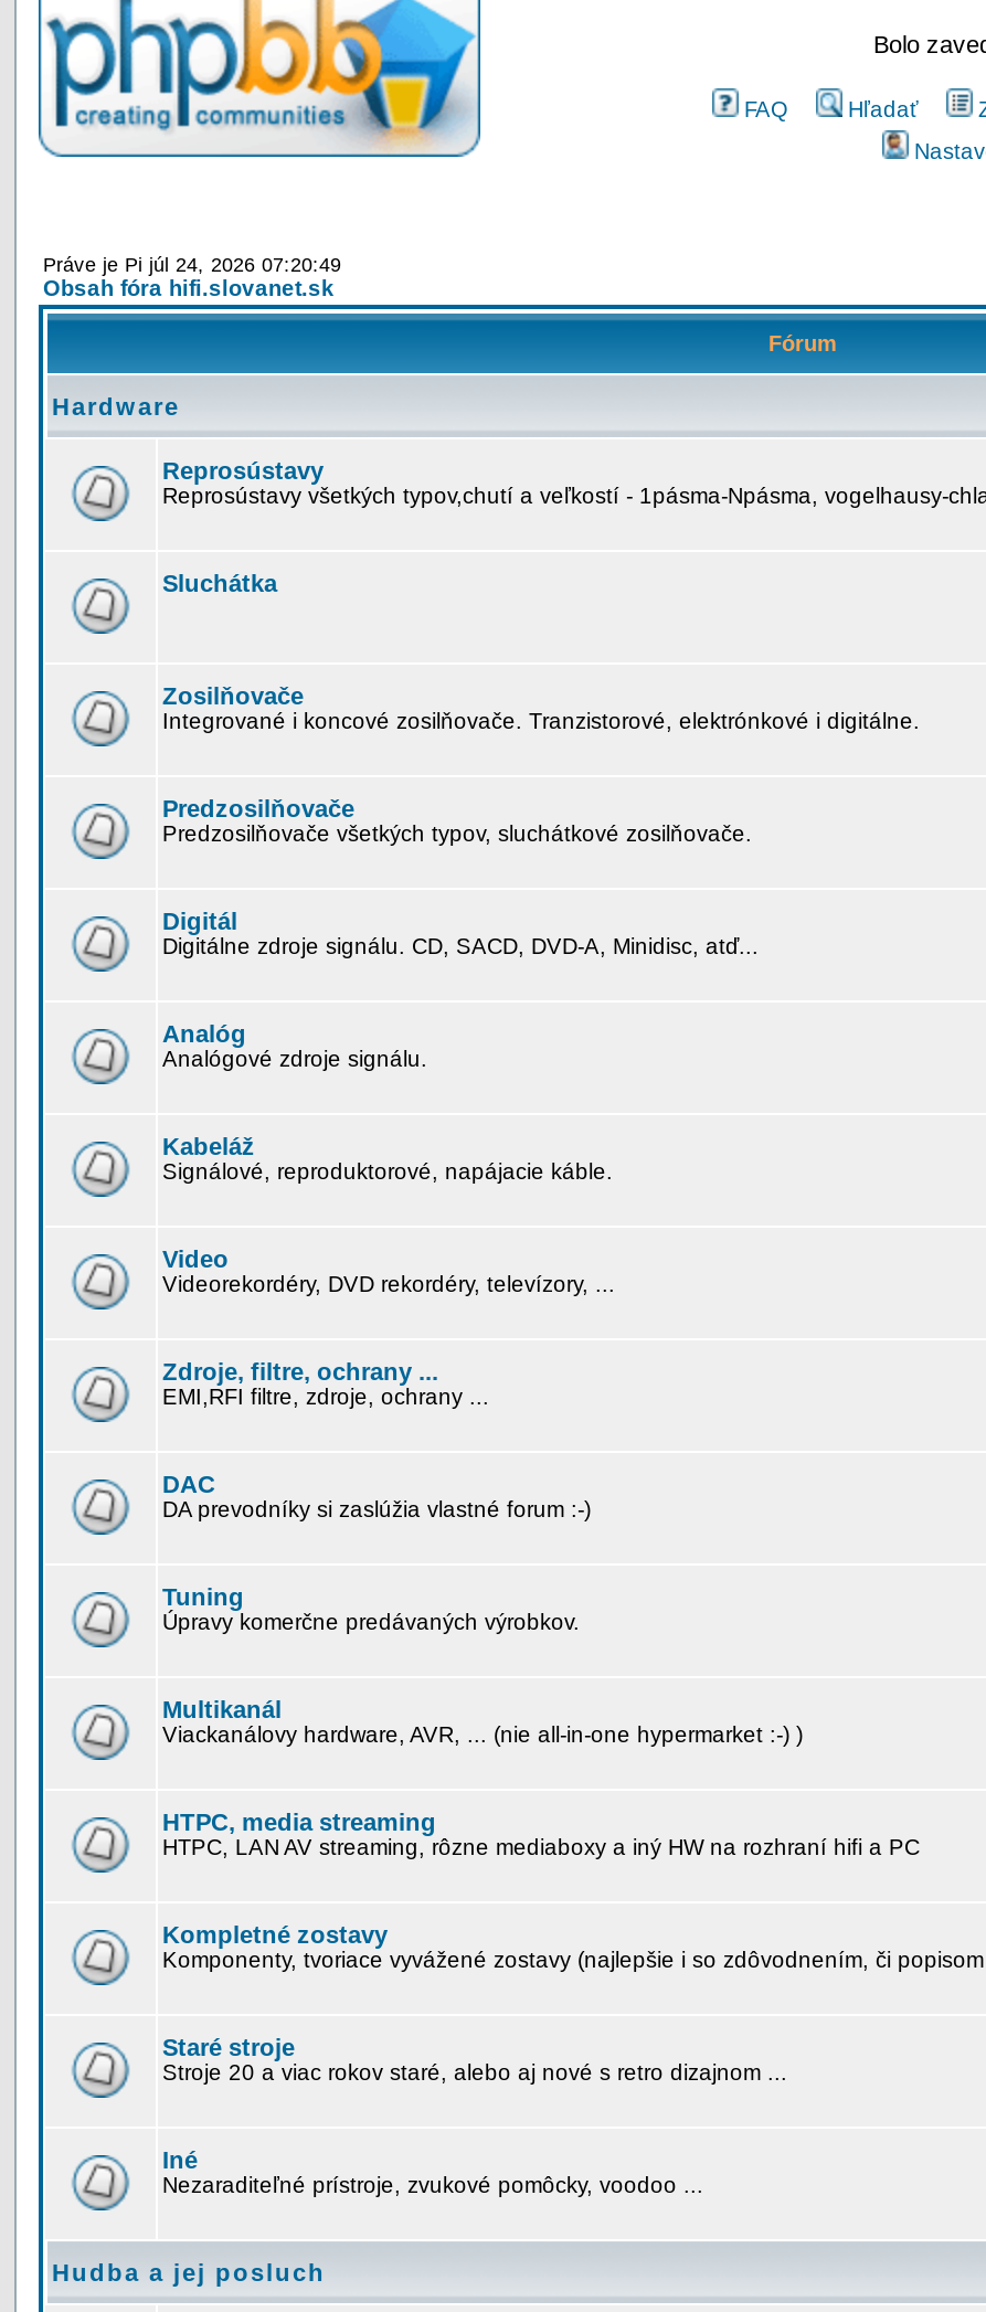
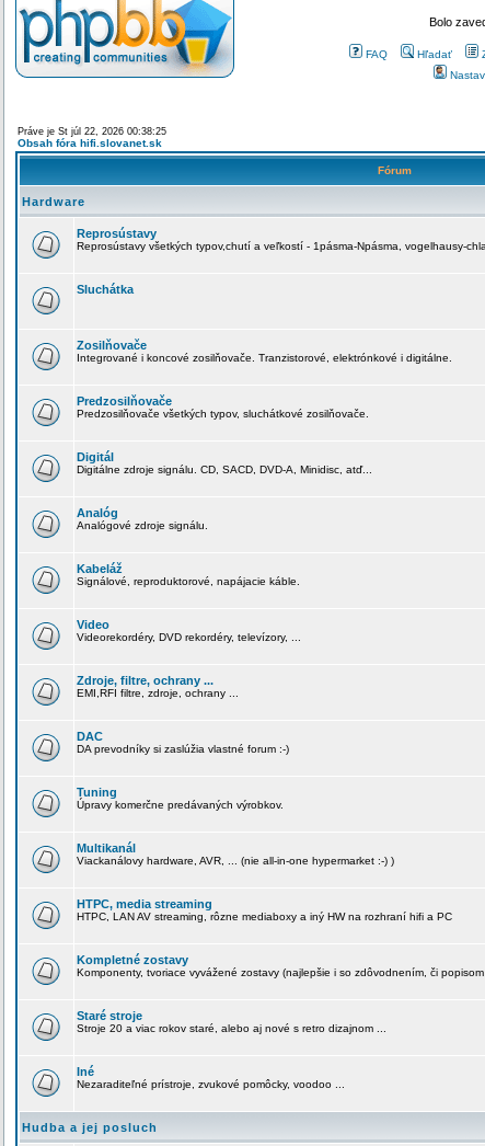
[43,254,341,276] Práve je Pi júl 24, 2026 07:20:49 -> [18,126,166,137] Práve je St júl 22, 2026 00:38:25

